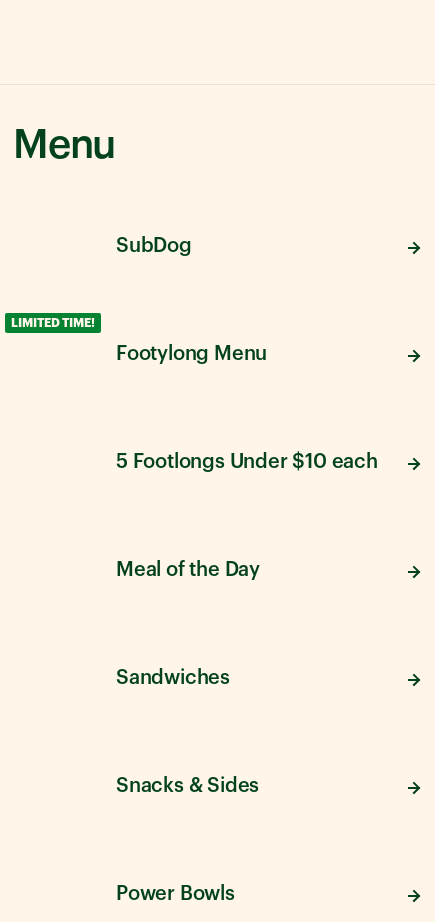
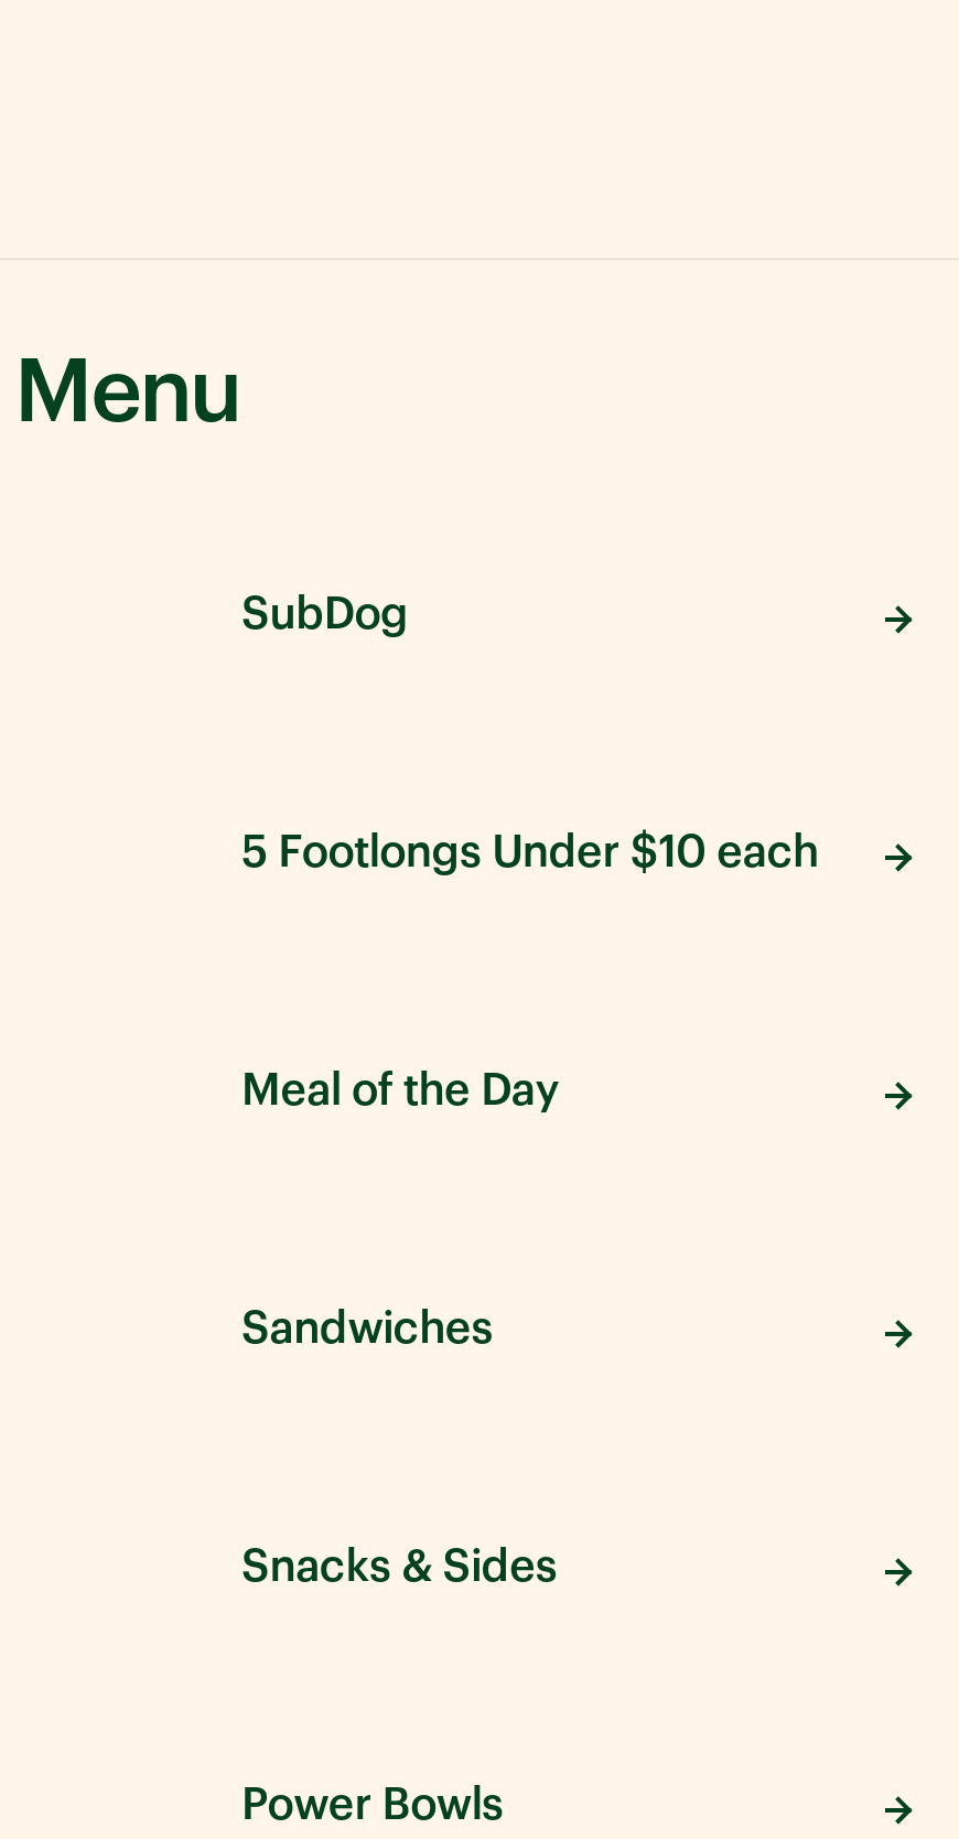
[11,317,267,364] LIMITED TIME! | Footylong Menu -> none

